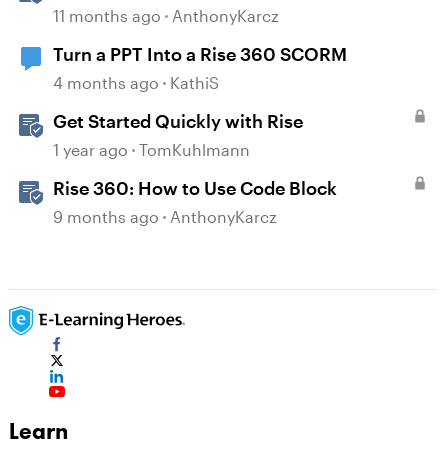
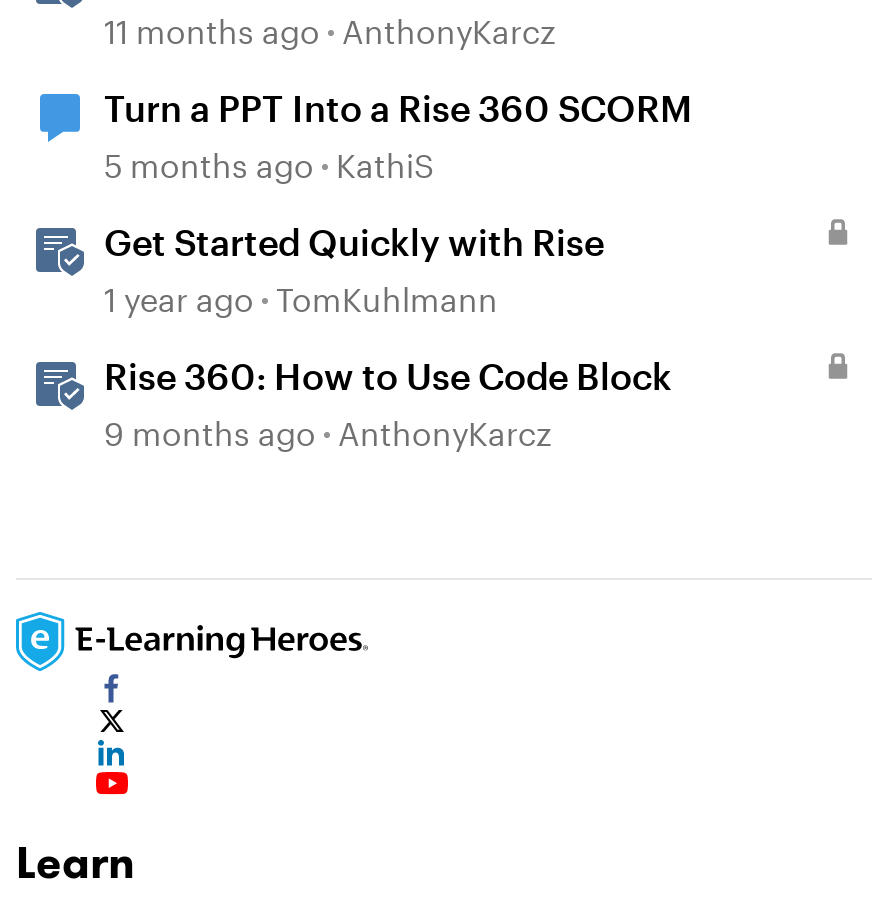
[53,73,219,92] 4 months ago KathiS -> [104,146,434,184] 5 months ago KathiS

